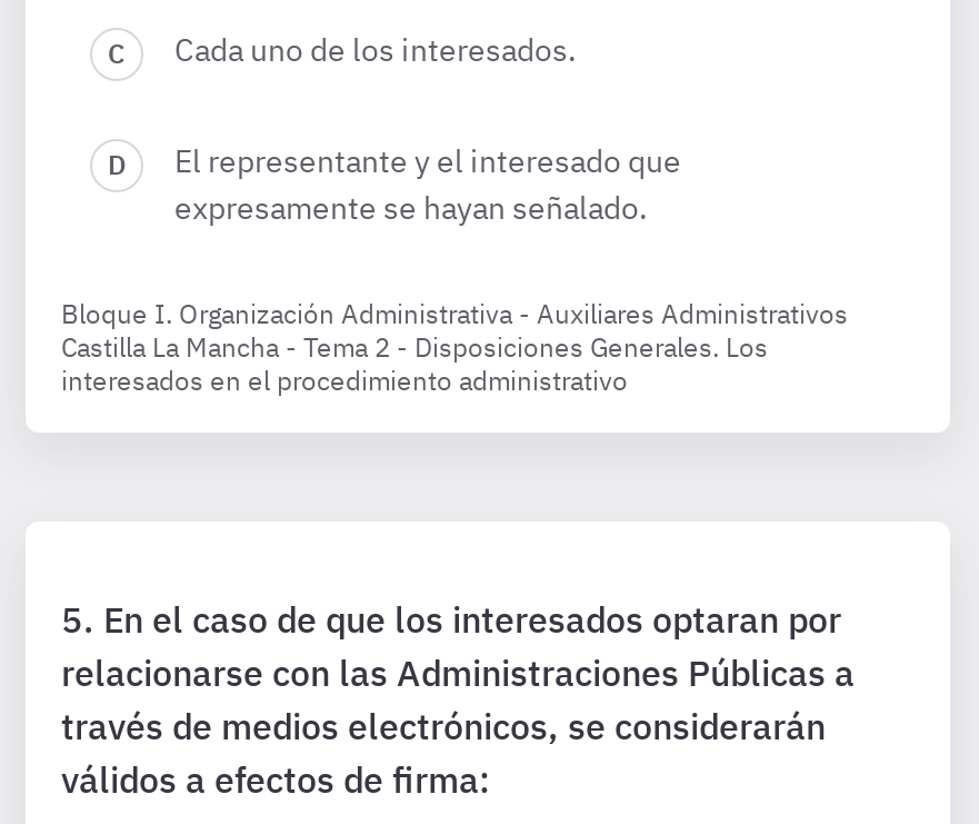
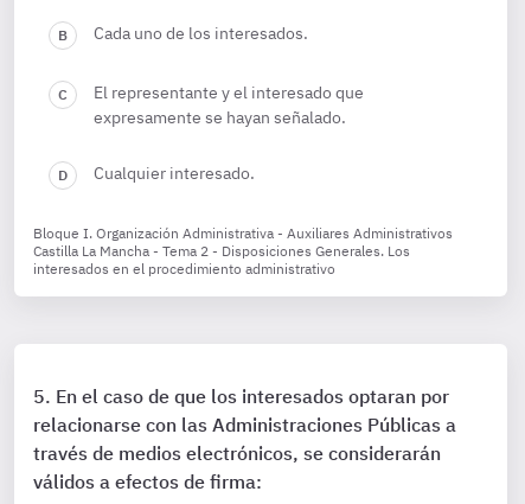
none -> [94,162,255,184] Cualquier interesado.

